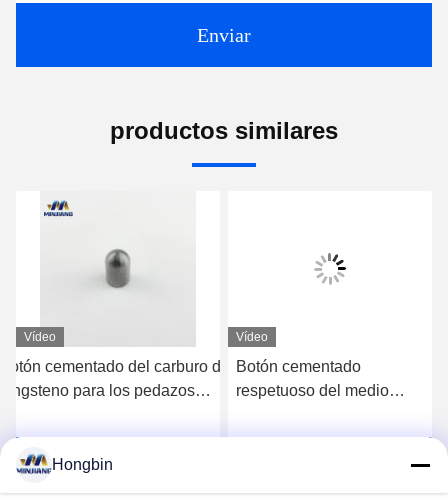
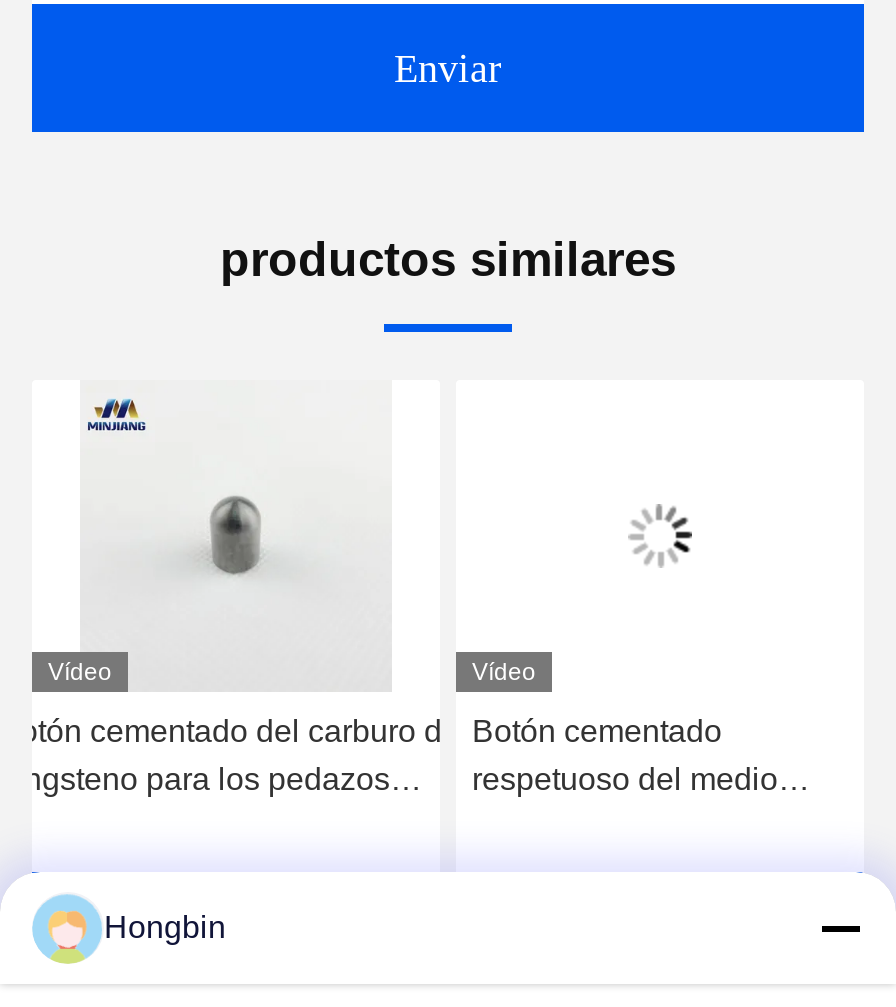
[17,450,49,482] [image] -> [32,898,98,964] [image]

